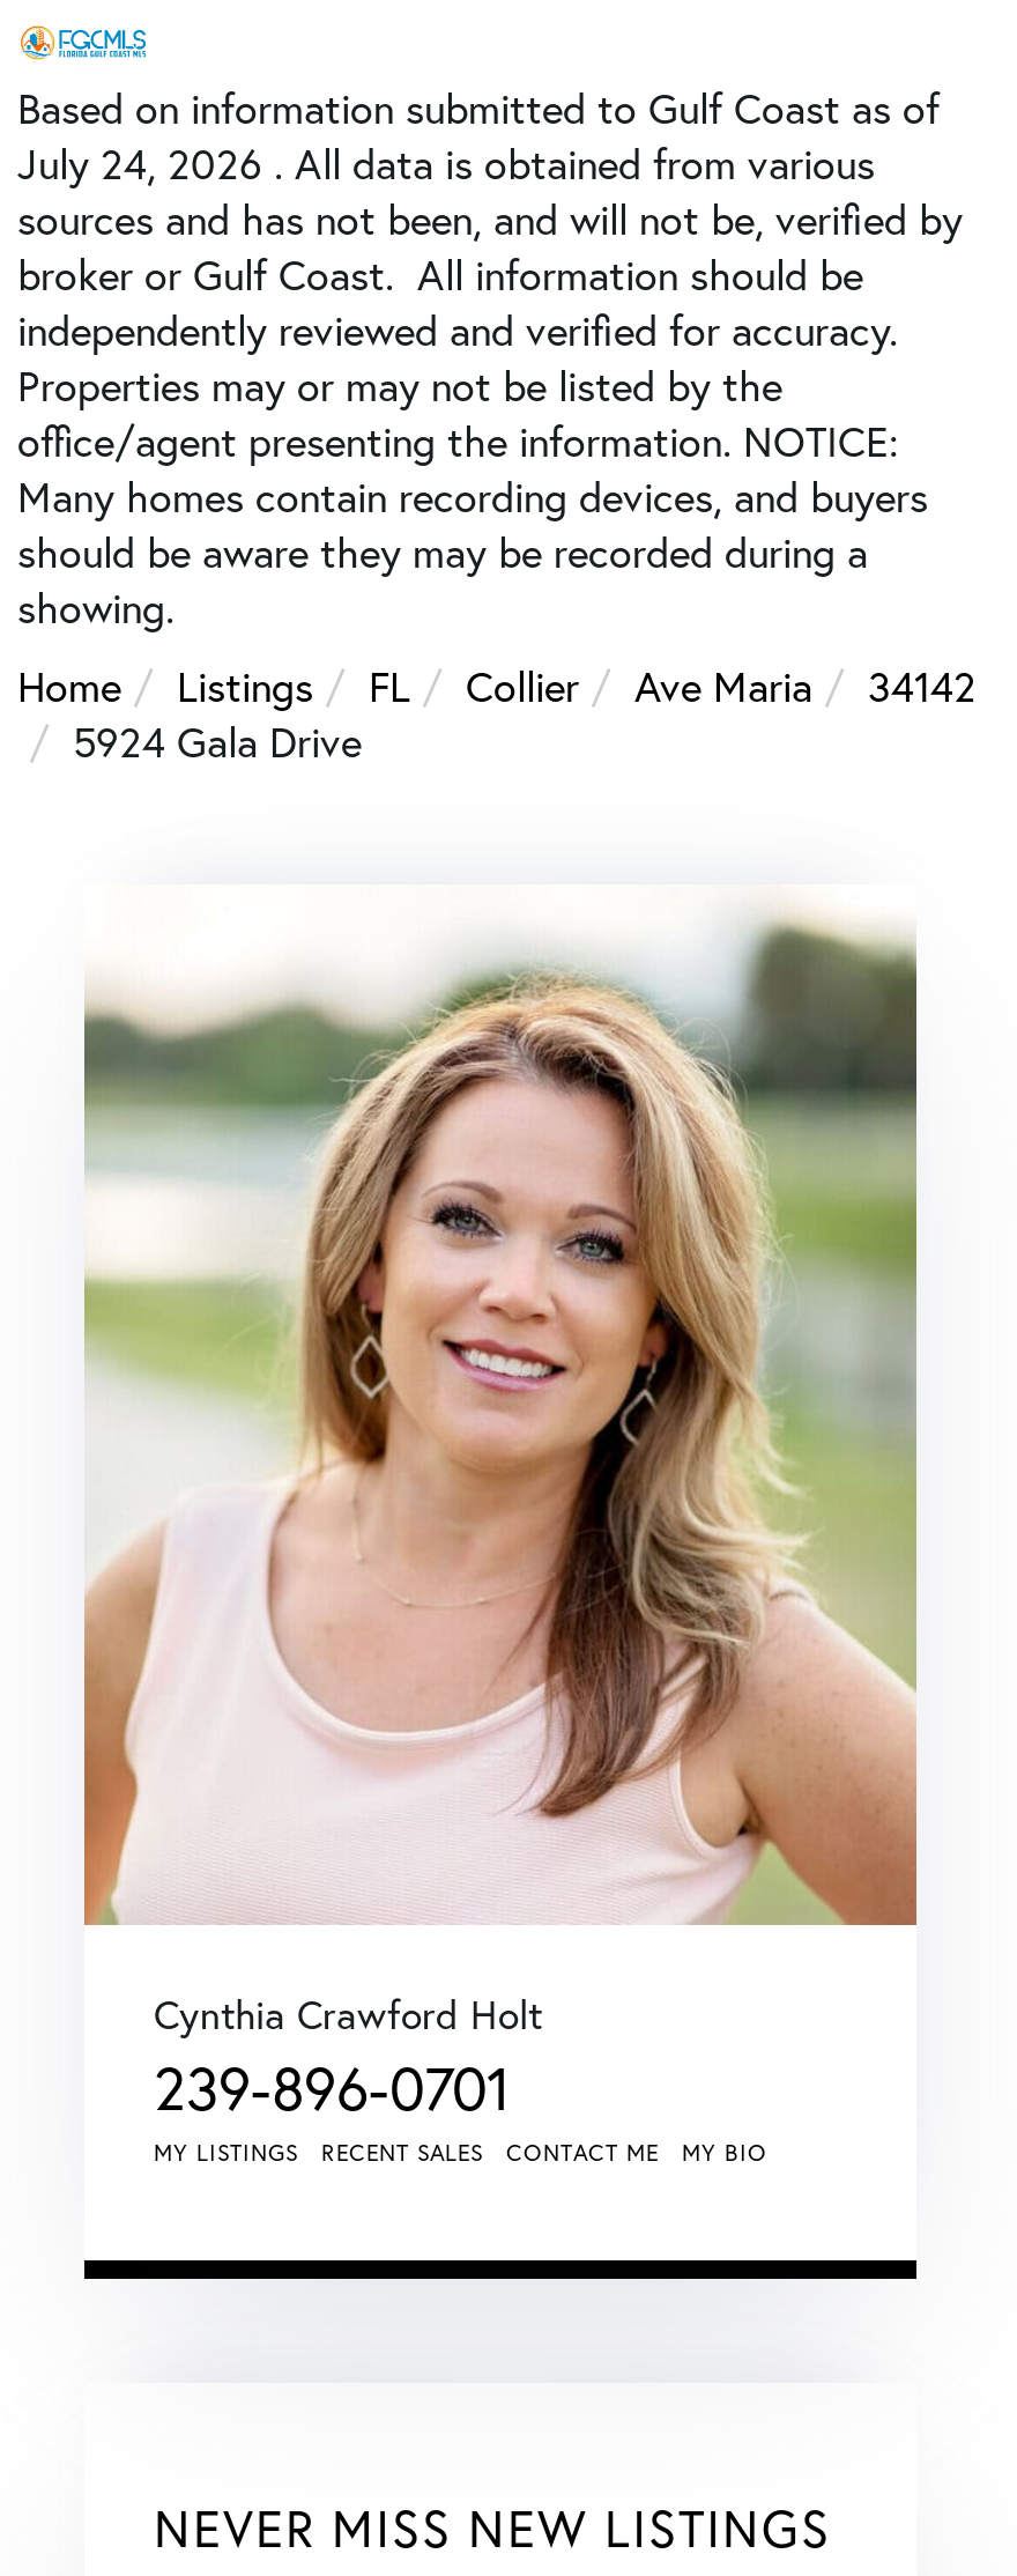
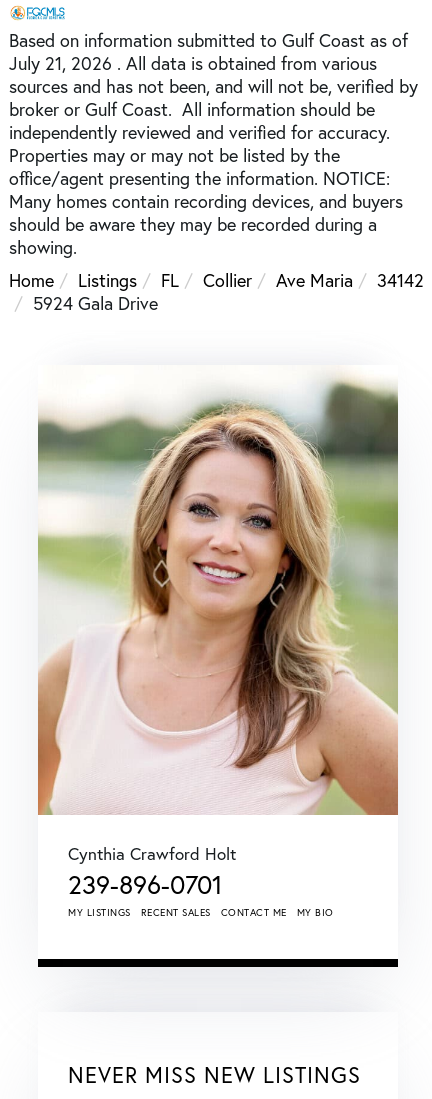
[17,135,875,191] July 24, 2026 . All data is obtained from various -> [9,52,377,75] July 21, 2026 . All data is obtained from various

